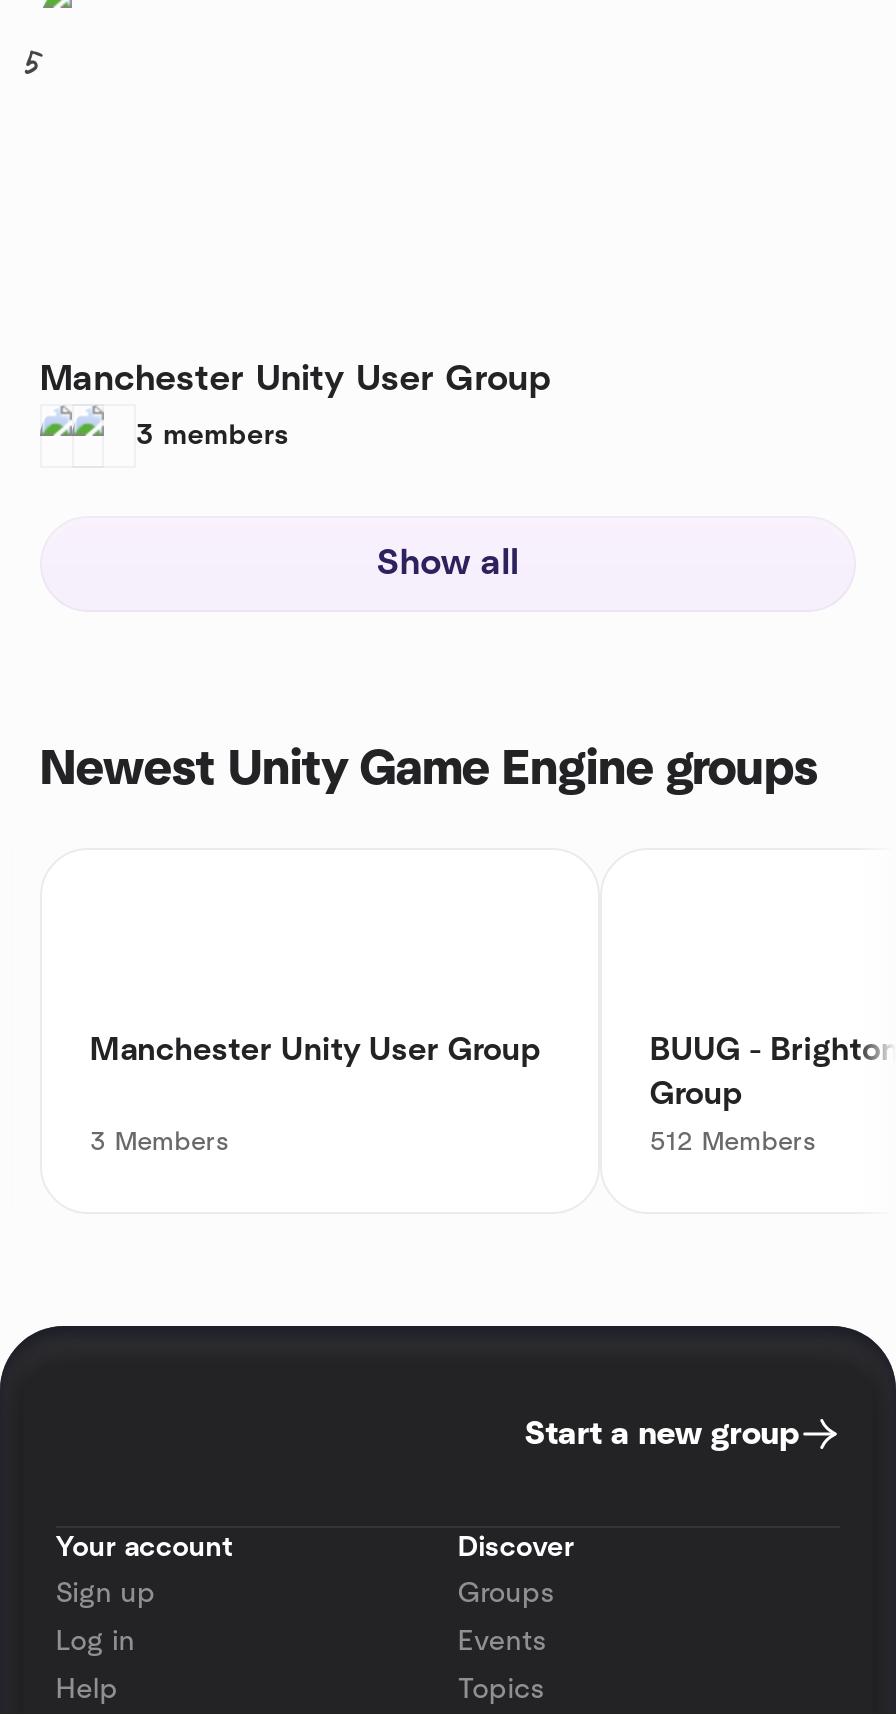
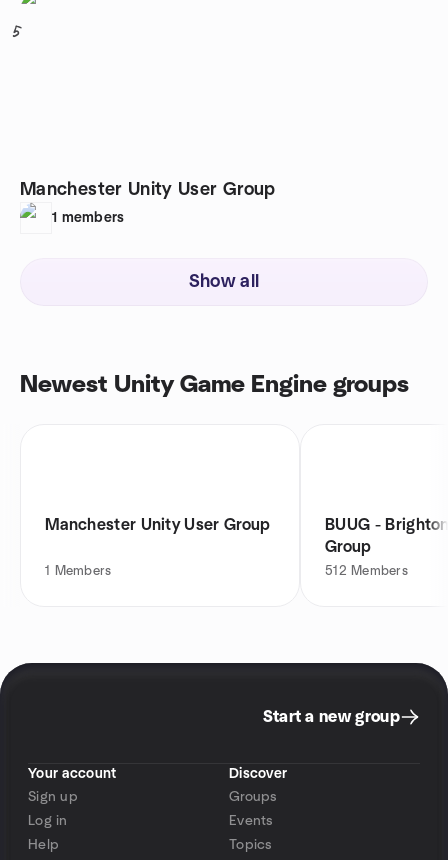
[136,422,289,450] 3 members -> [52,211,124,225] 1 members
[90,1130,229,1156] 3 Members -> [45,565,111,578] 1 Members

